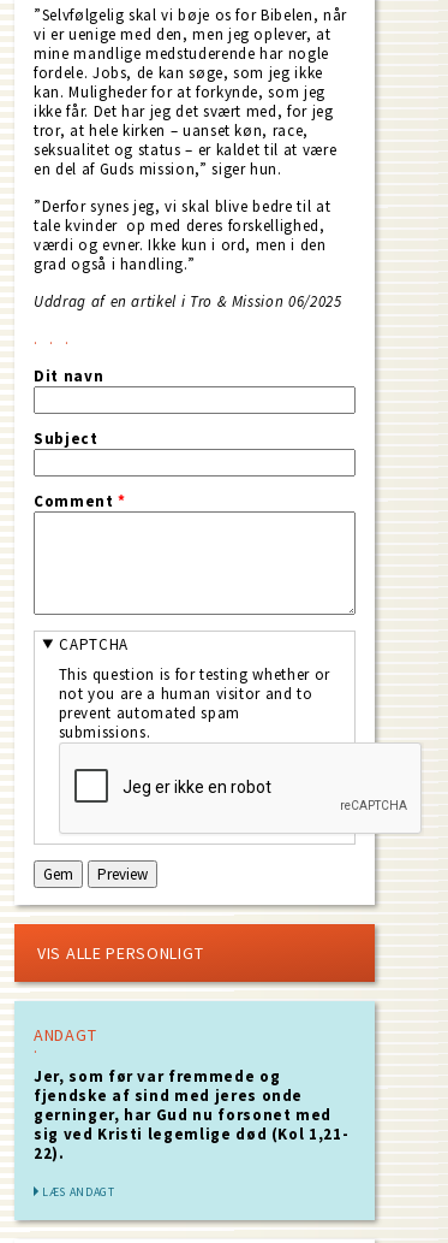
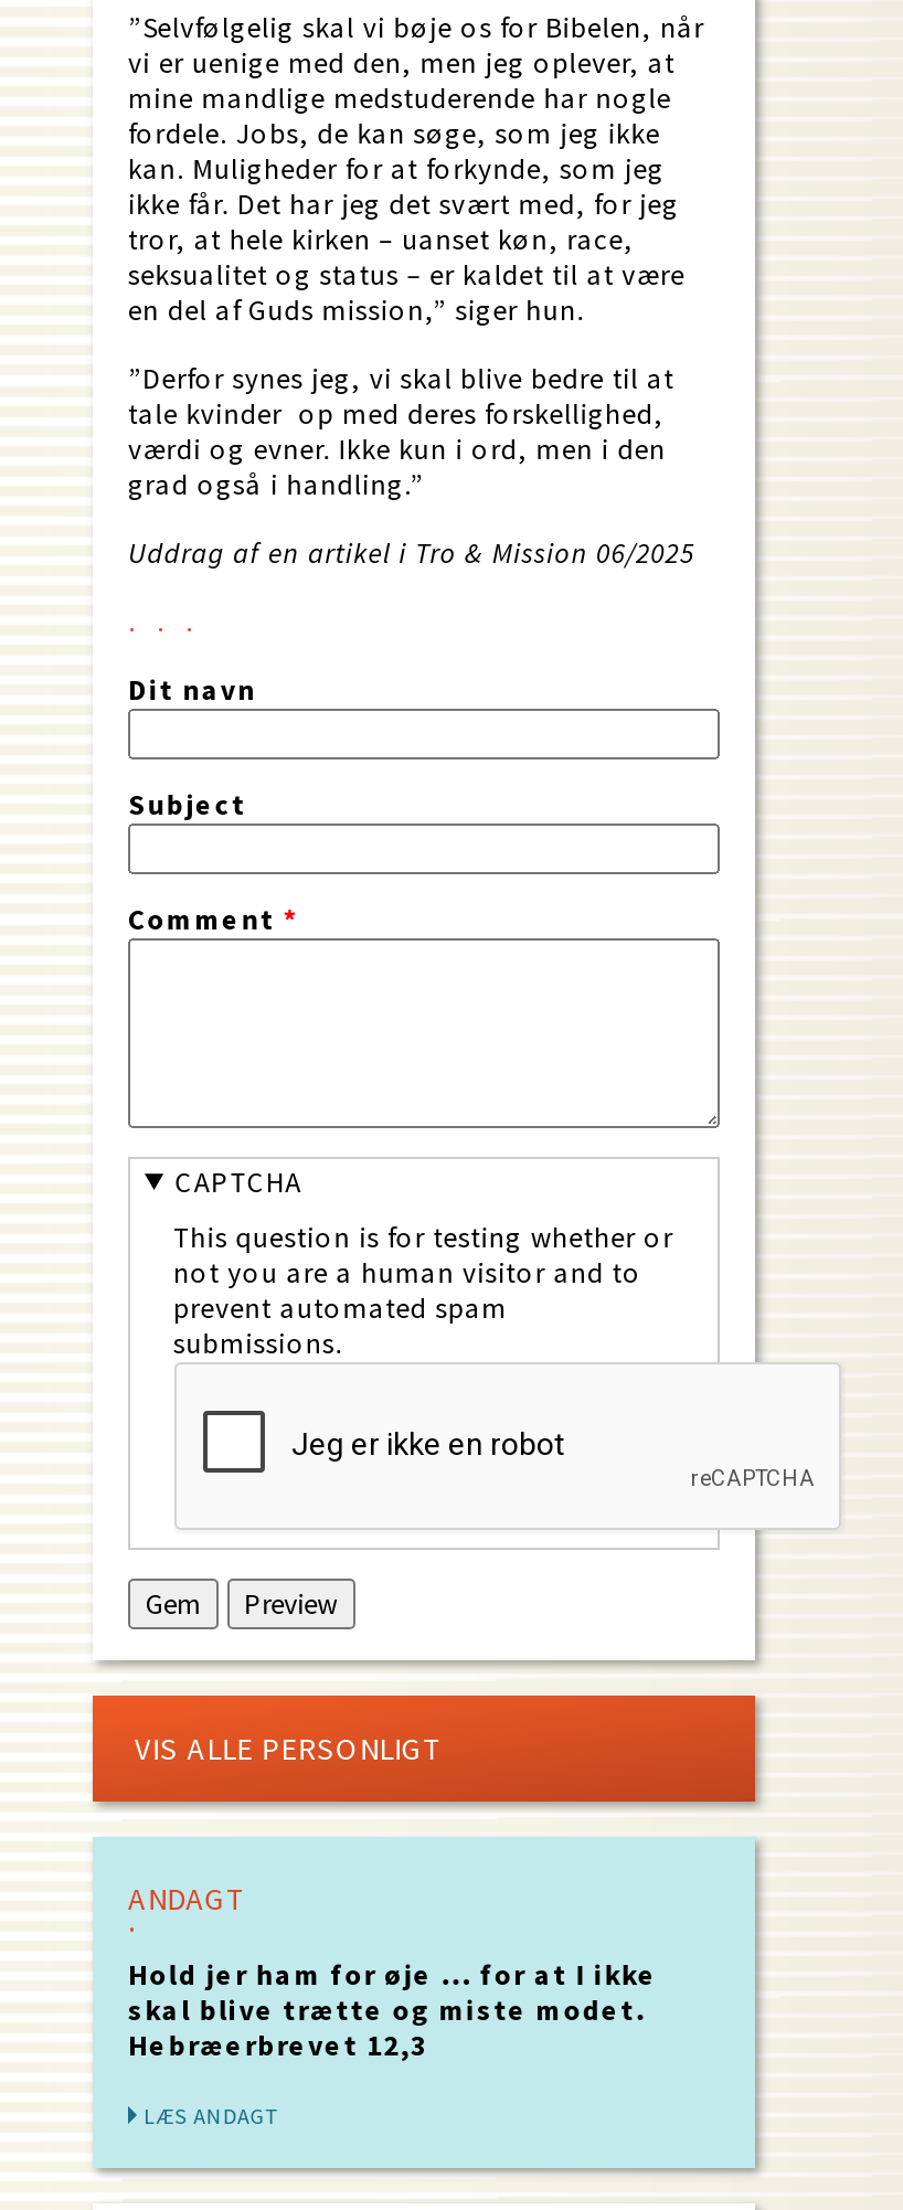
[34,1066,349,1164] Jer, som før var fremmede og | fjendske af sind med jeres onde | gerninger, har Gud nu forsonet med | sig ved Kristi legemlige død (Kol 1,21- | 22). -> [128,1957,657,2065] Hold jer ham for øje ... for at I ikke | skal blive trætte og miste modet. | Hebræerbrevet 12,3

